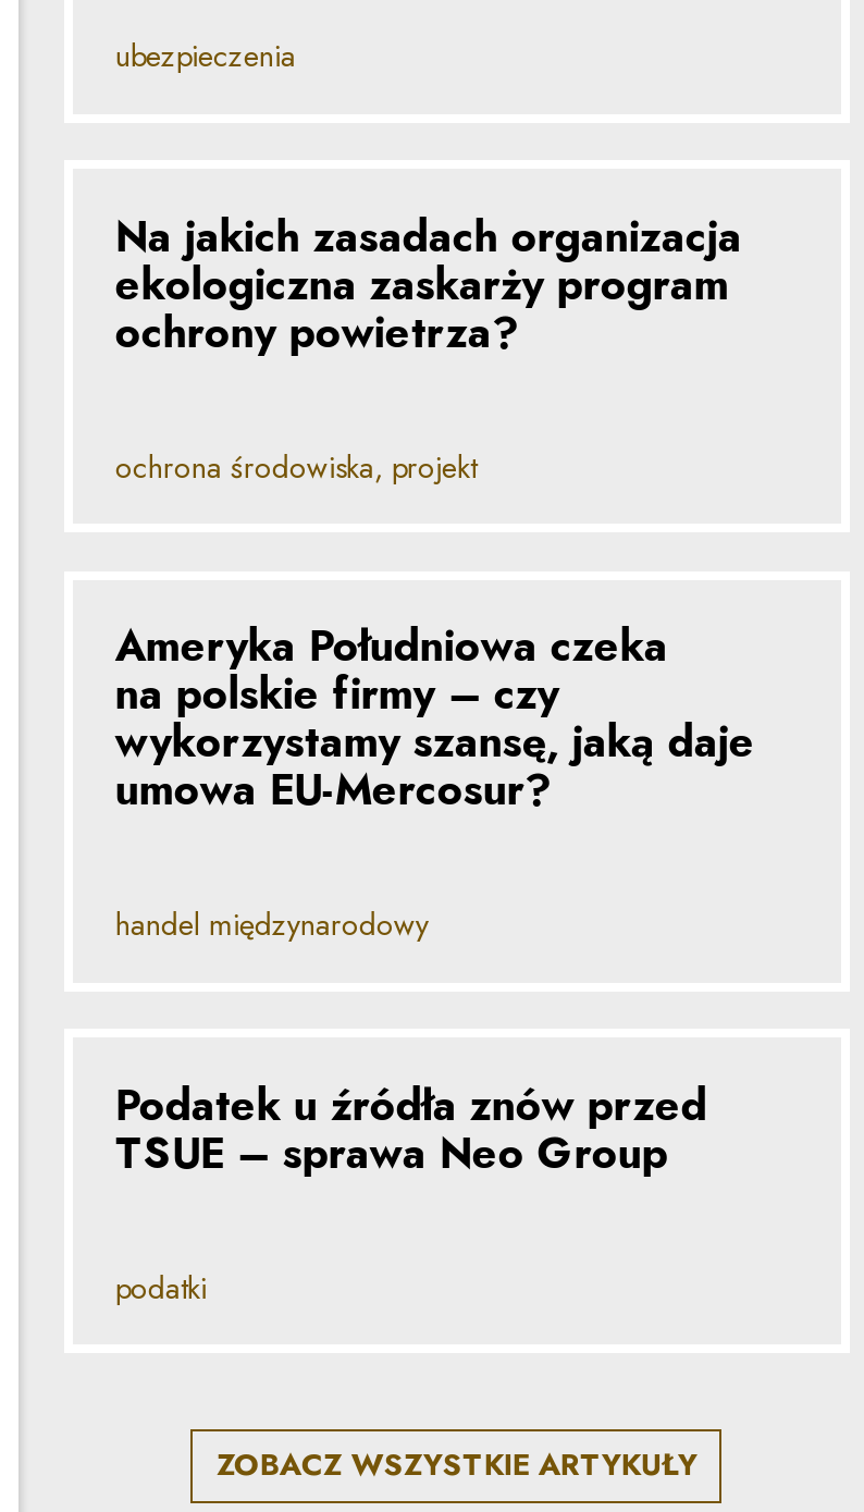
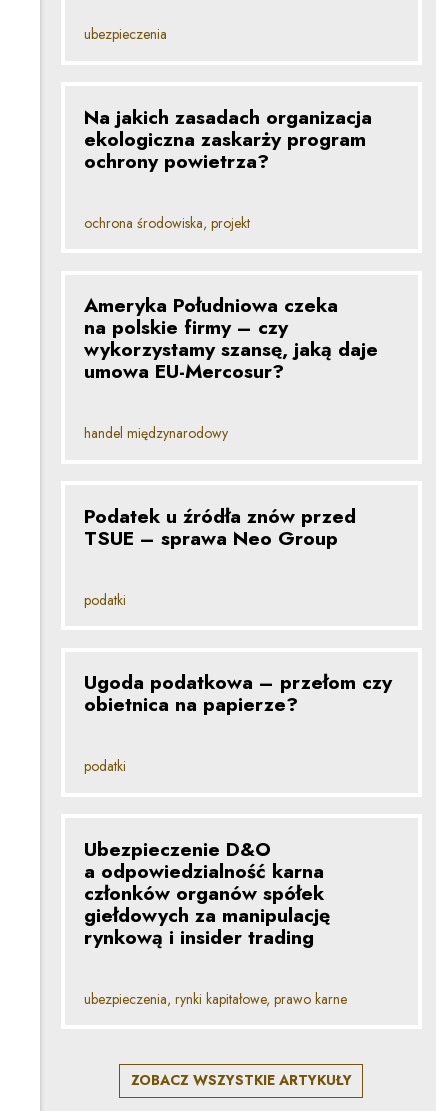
none -> [84,668,392,1008] Ugoda podatkowa – przełom czy | obietnica na papierze? | podatki | Ubezpieczenie D&O | a odpowiedzialność karna | członków organów spółek | giełdowych za manipulację | rynkową i insider trading | ubezpieczenia, rynki kapitałowe, prawo karne

